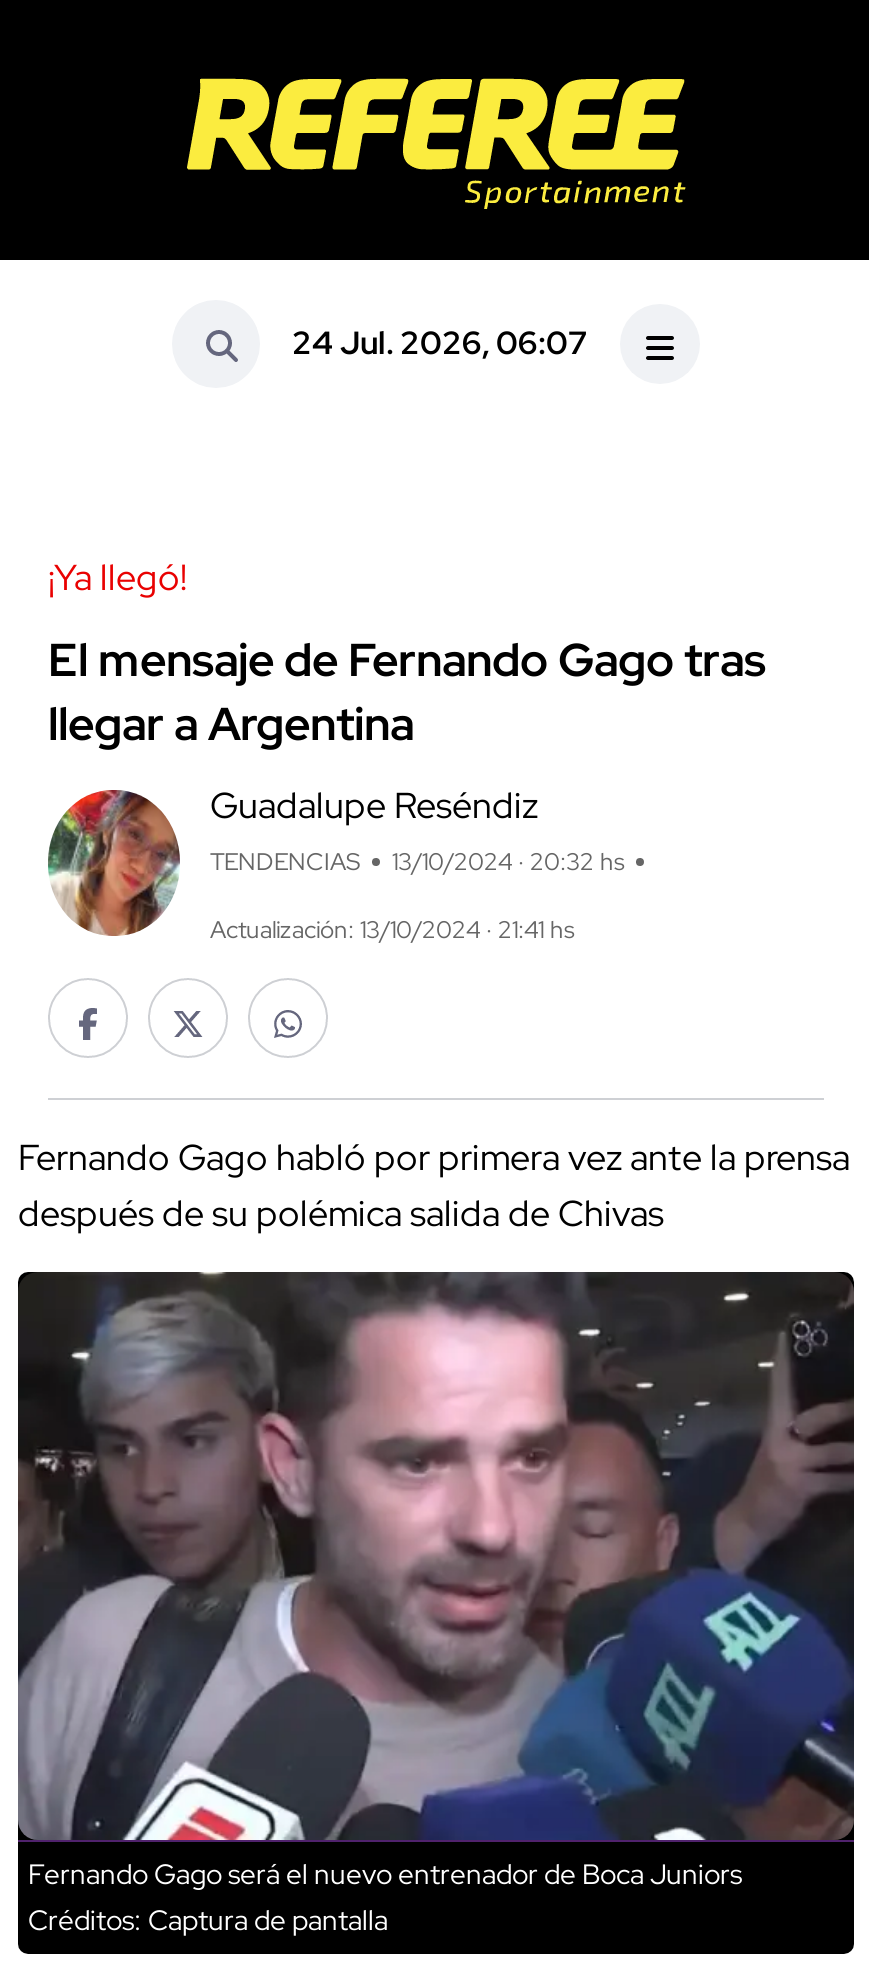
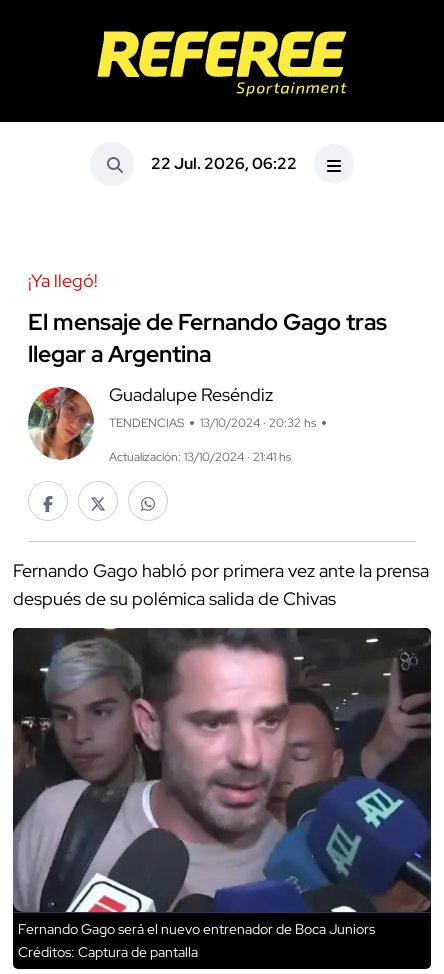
[292,322,588,364] 24 Jul. 2026, 06:07 -> [151,153,297,174] 22 Jul. 2026, 06:22

